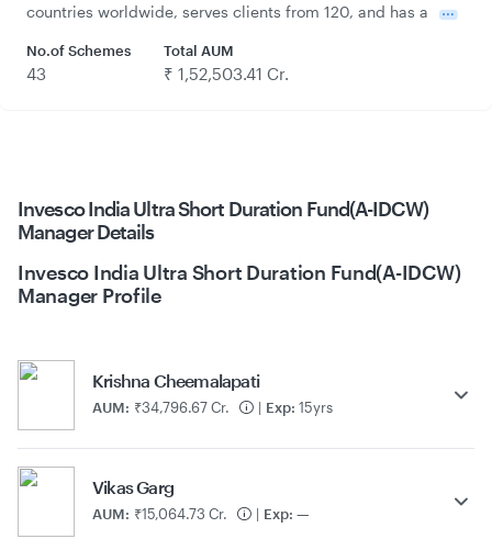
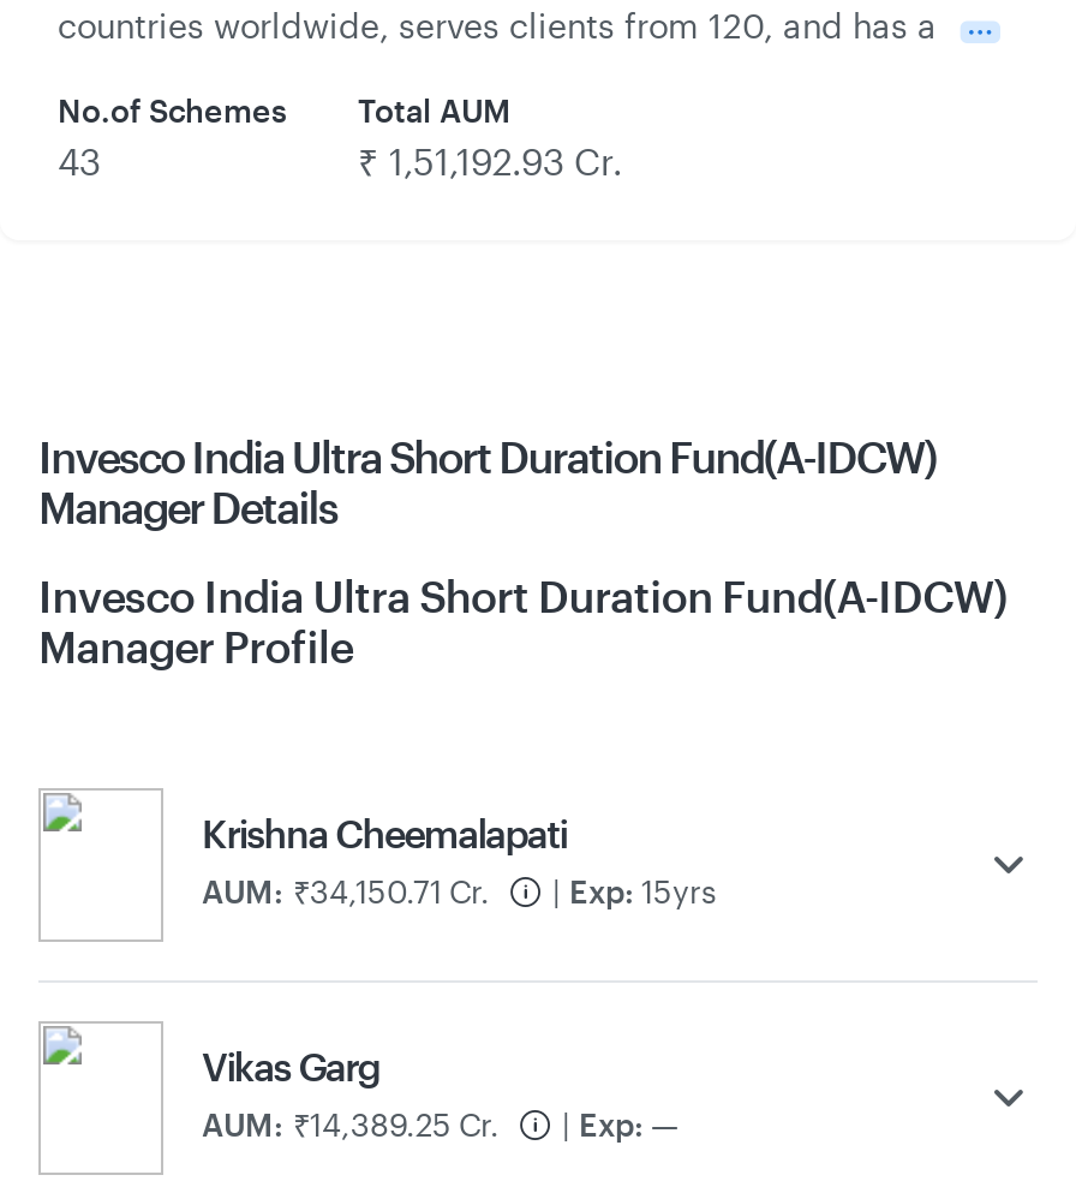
[164,63,289,83] ₹ 1,52,503.41 Cr. -> [358,138,622,181] ₹ 1,51,192.93 Cr.
[92,398,230,416] AUM: ₹34,796.67 Cr. -> [202,872,490,911] AUM: ₹34,150.71 Cr.
[92,505,227,523] AUM: ₹15,064.73 Cr. -> [202,1105,500,1144] AUM: ₹14,389.25 Cr.

